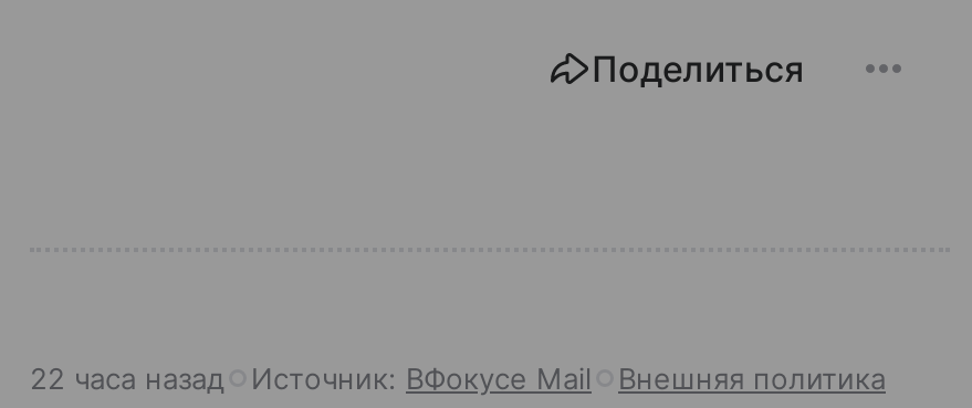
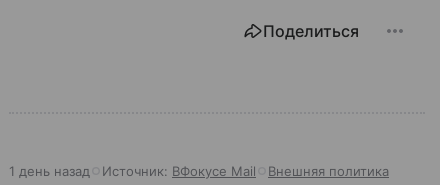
[30,360,886,395] 22 часа назад Источник: ВФокусе Mail Внешняя политика -> [9,163,389,179] 1 день назад Источник: ВФокусе Mail Внешняя политика

